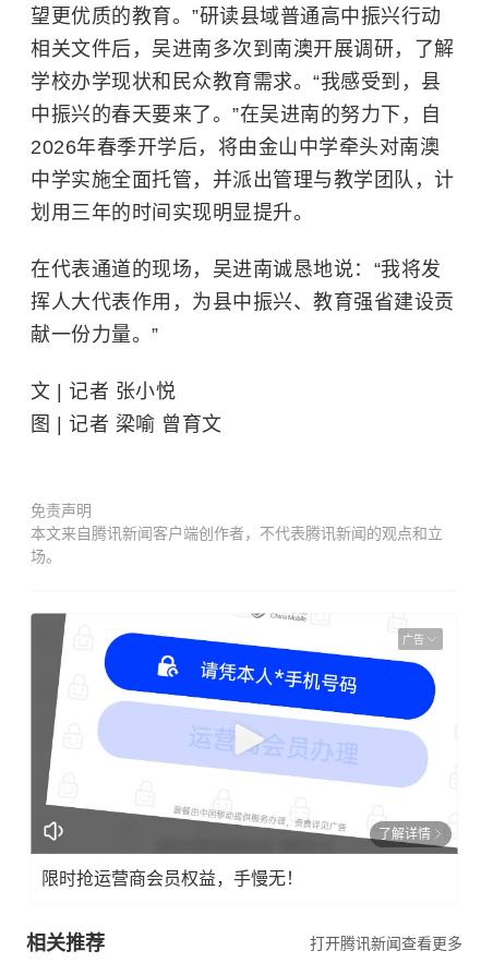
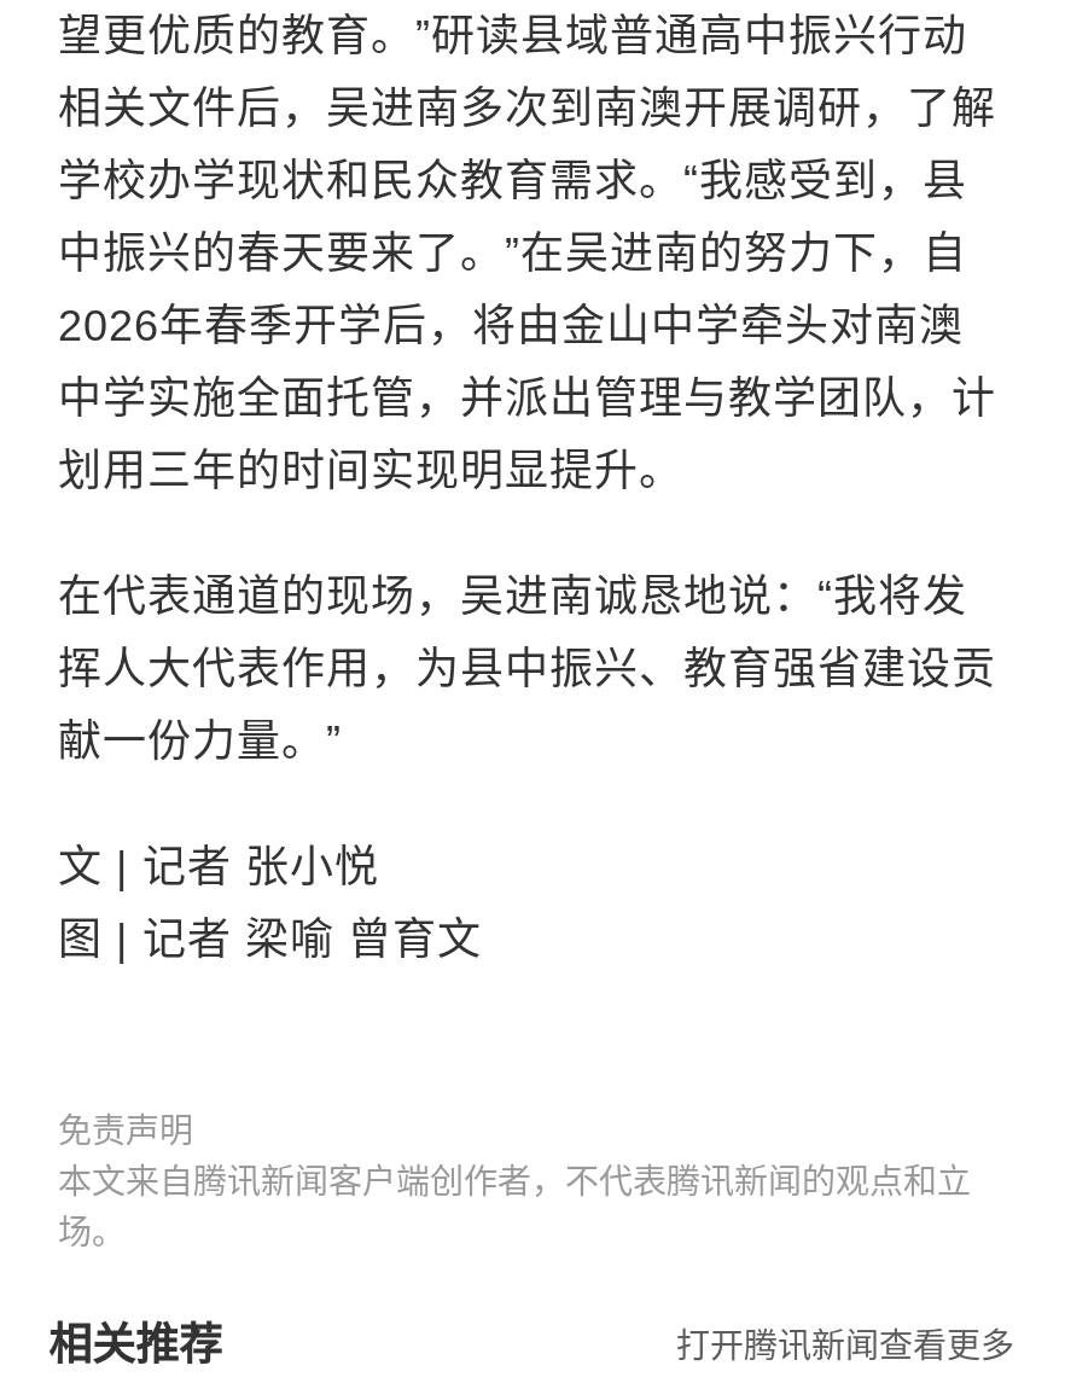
[31,597,458,855] [image] | 广告 -> none
[41,826,431,887] 了解详情 | 限时抢运营商会员权益，手慢无！ -> none

